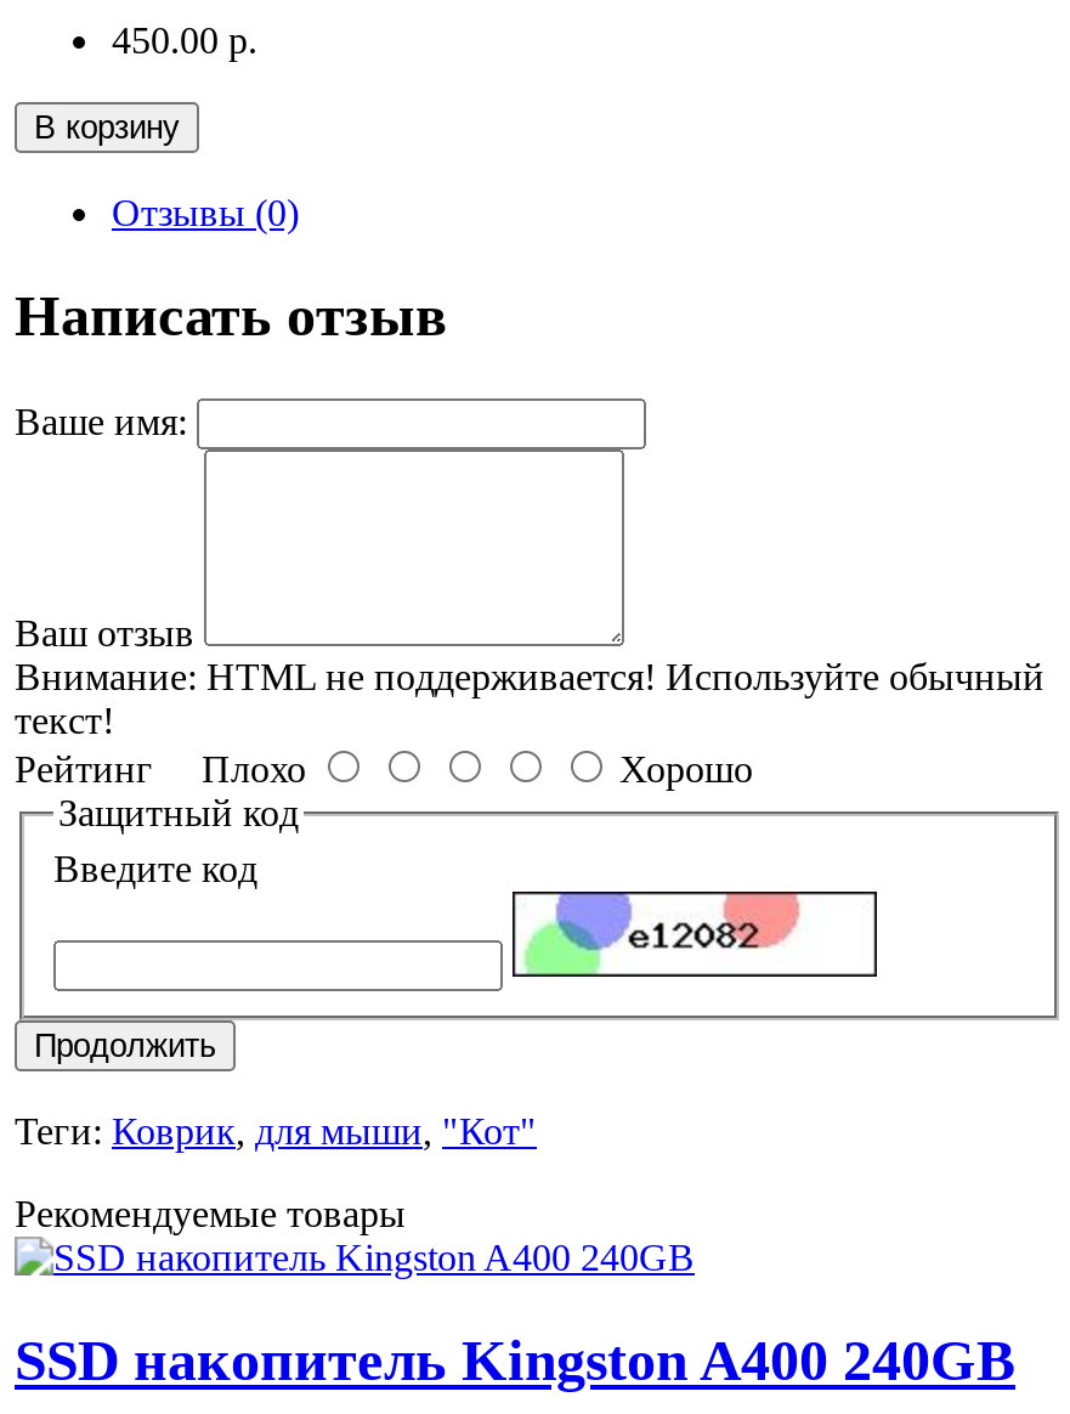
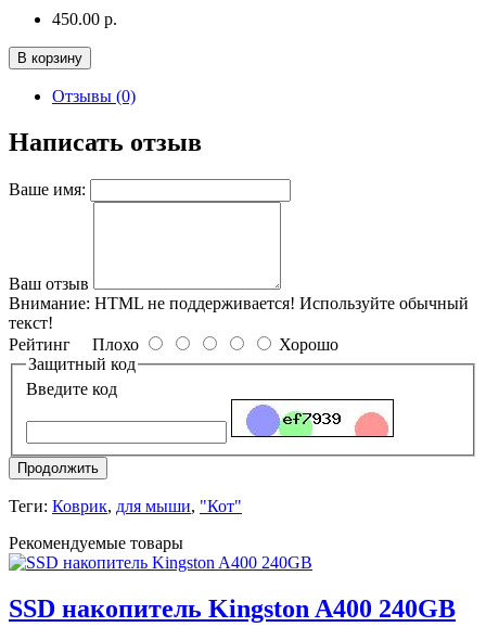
[522,892,865,977] [image] -> [235,399,389,437] [image]

